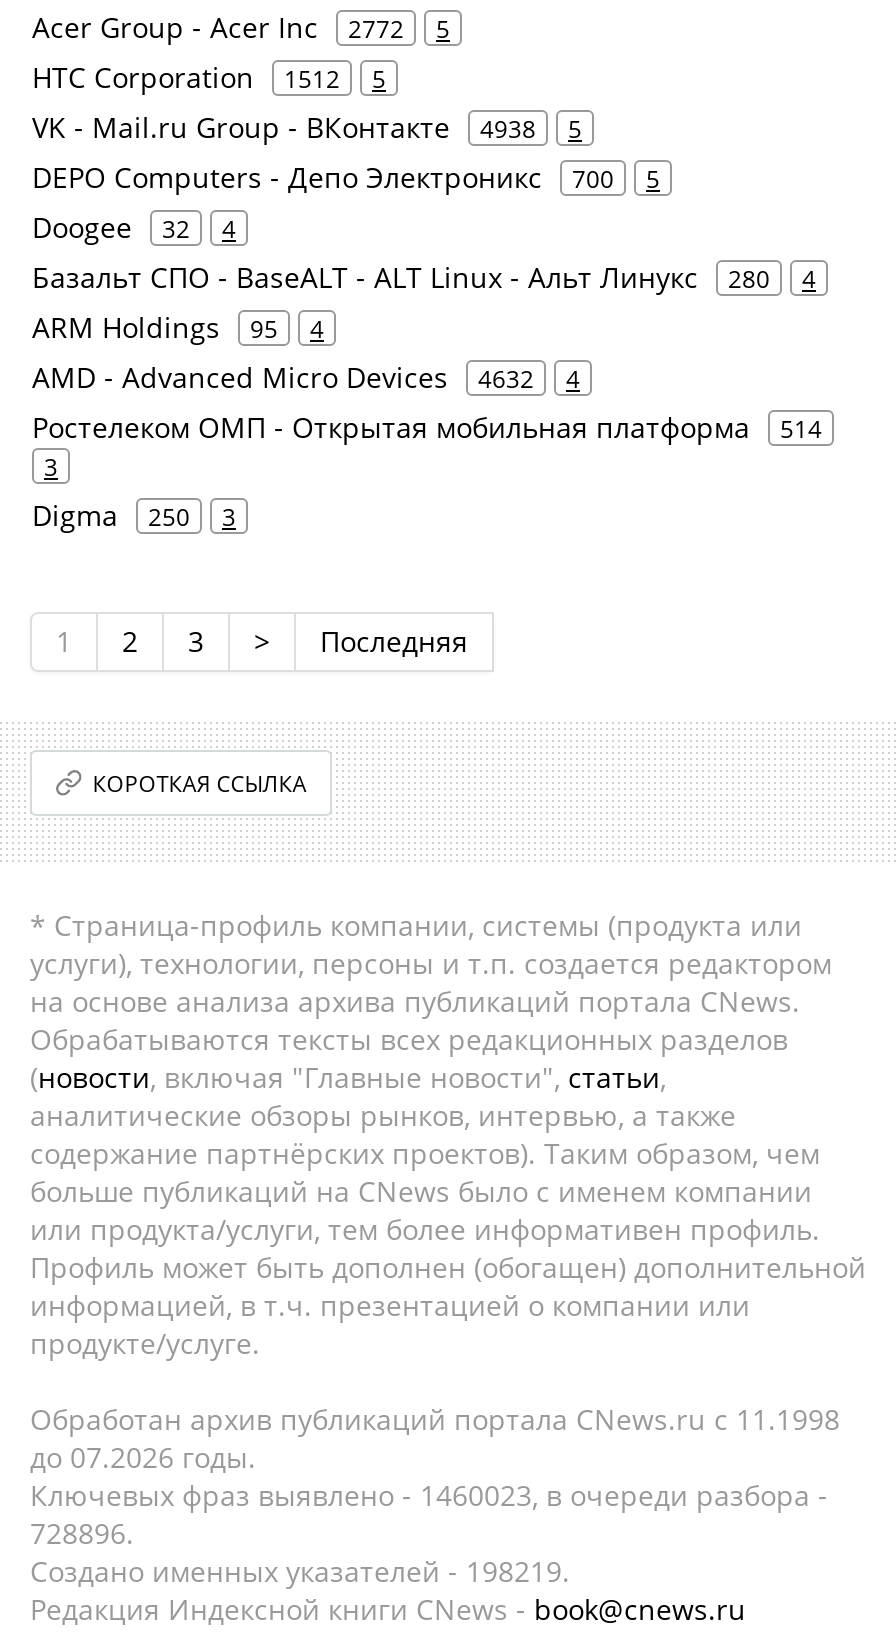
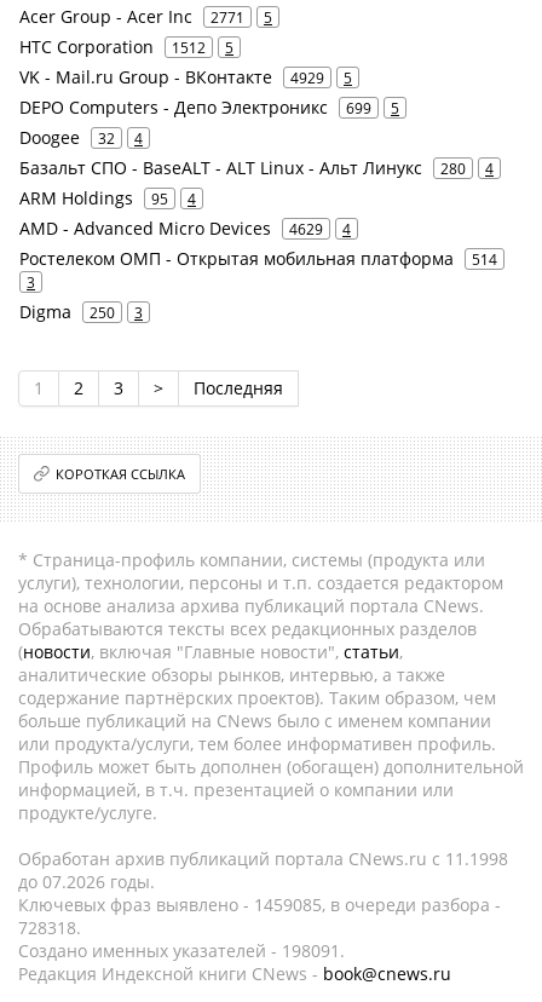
[32,8,450,46] Acer Group - Acer Inc 2772 5 -> [19,5,272,28] Acer Group - Acer Inc 2771 5
[32,108,582,146] VK - Mail.ru Group - ВКонтакте 4938 5 -> [19,65,352,88] VK - Mail.ru Group - ВКонтакте 4929 5
[32,158,660,196] DEPO Computers - Депо Электроникс 700 5 -> [19,96,399,119] DEPO Computers - Депо Электроникс 699 5
[32,358,580,396] AMD - Advanced Micro Devices 4632 4 -> [19,217,351,240] AMD - Advanced Micro Devices 4629 4
[30,1476,828,1514] Ключевых фраз выявлено - 1460023, в очереди разбора - -> [18,893,501,916] Ключевых фраз выявлено - 1459085, в очереди разбора -
[30,1514,134,1552] 728896. -> [18,916,81,939] 728318.
[30,1552,570,1590] Создано именных указателей - 198219. -> [18,939,345,962] Создано именных указателей - 198091.

